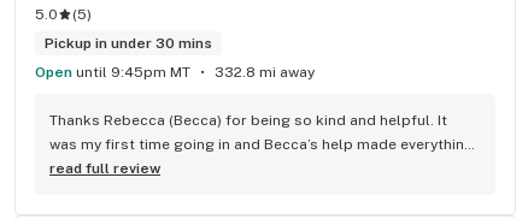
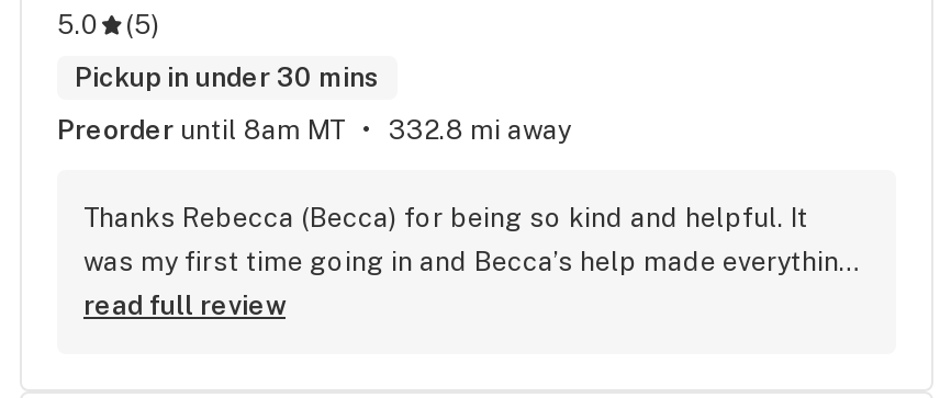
[46,64,190,81] Open until 9:45pm MT -> [75,115,345,146] Preorder until 8am MT

